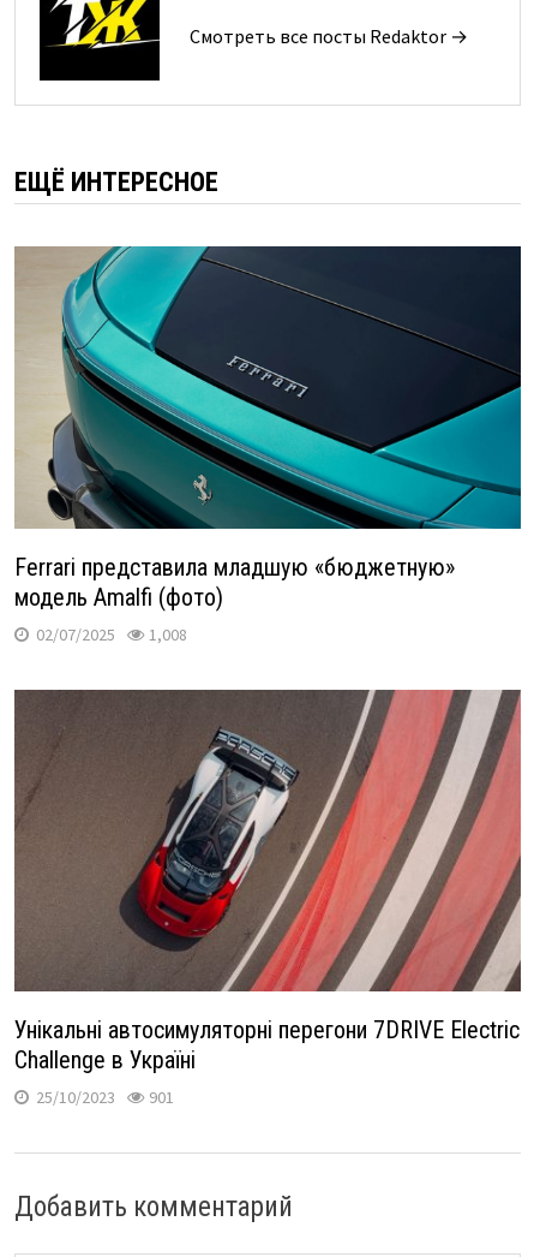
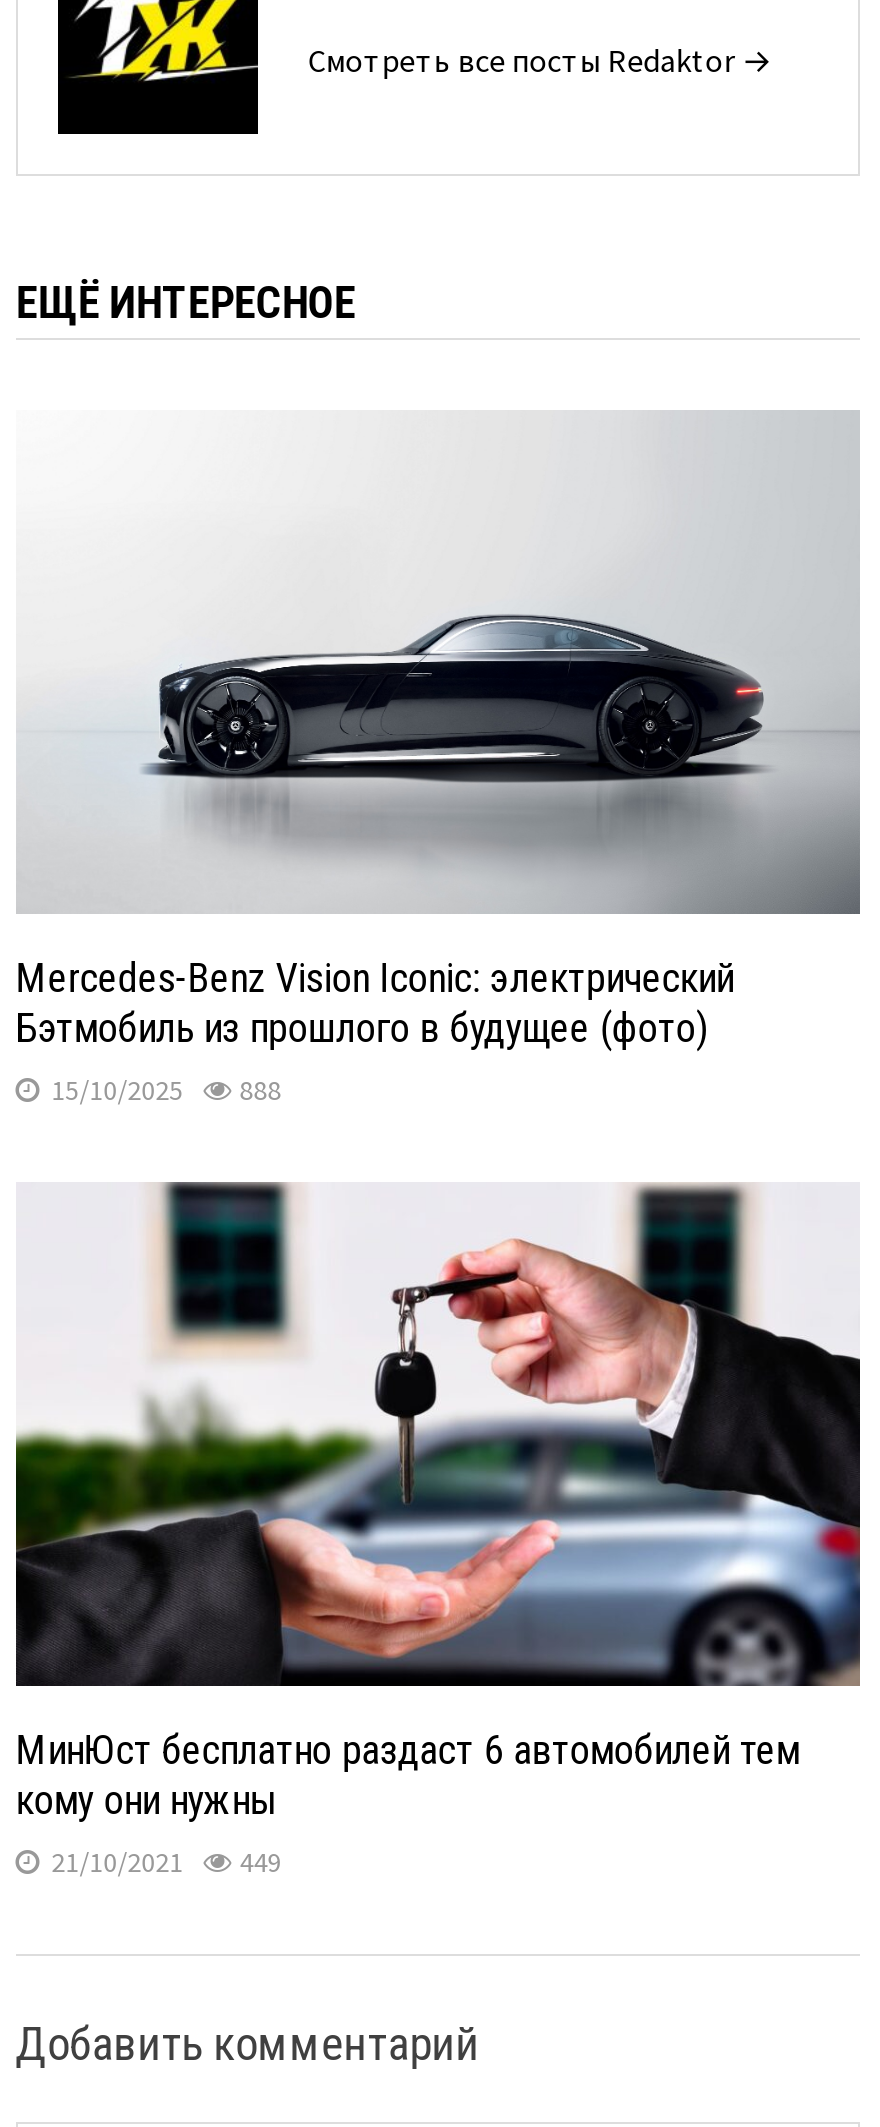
[13,245,522,645] [image] | Ferrari представила младшую «бюджетную» | модель Amalfi (фото) | 02/07/2025 | 1,008 -> [16,410,862,1108] [image] | Mercedes-Benz Vision Iconic: электрический | Бэтмобиль из прошлого в будущее (фото) | 15/10/2025 | 888
[13,689,522,1108] [image] | Унікальні автосимуляторні перегони 7DRIVE Electric | Challenge в Україні | 25/10/2023 | 901 -> [14,1182,862,1879] [image] | МинЮст бесплатно раздаст 6 автомобилей тем | кому они нужны | 21/10/2021 | 449

